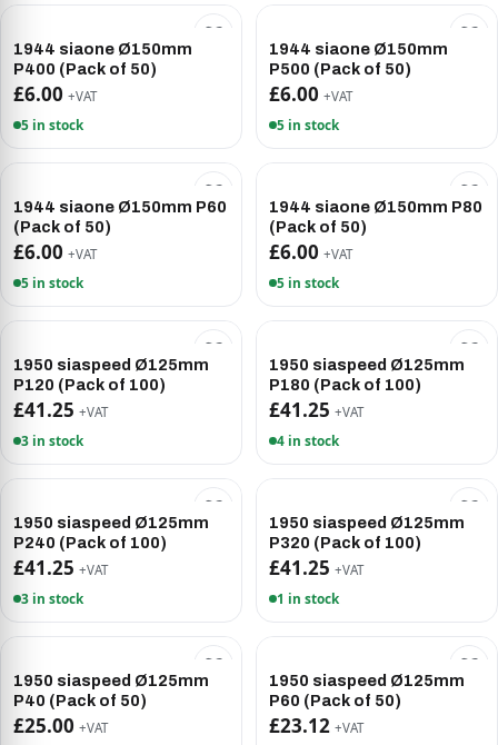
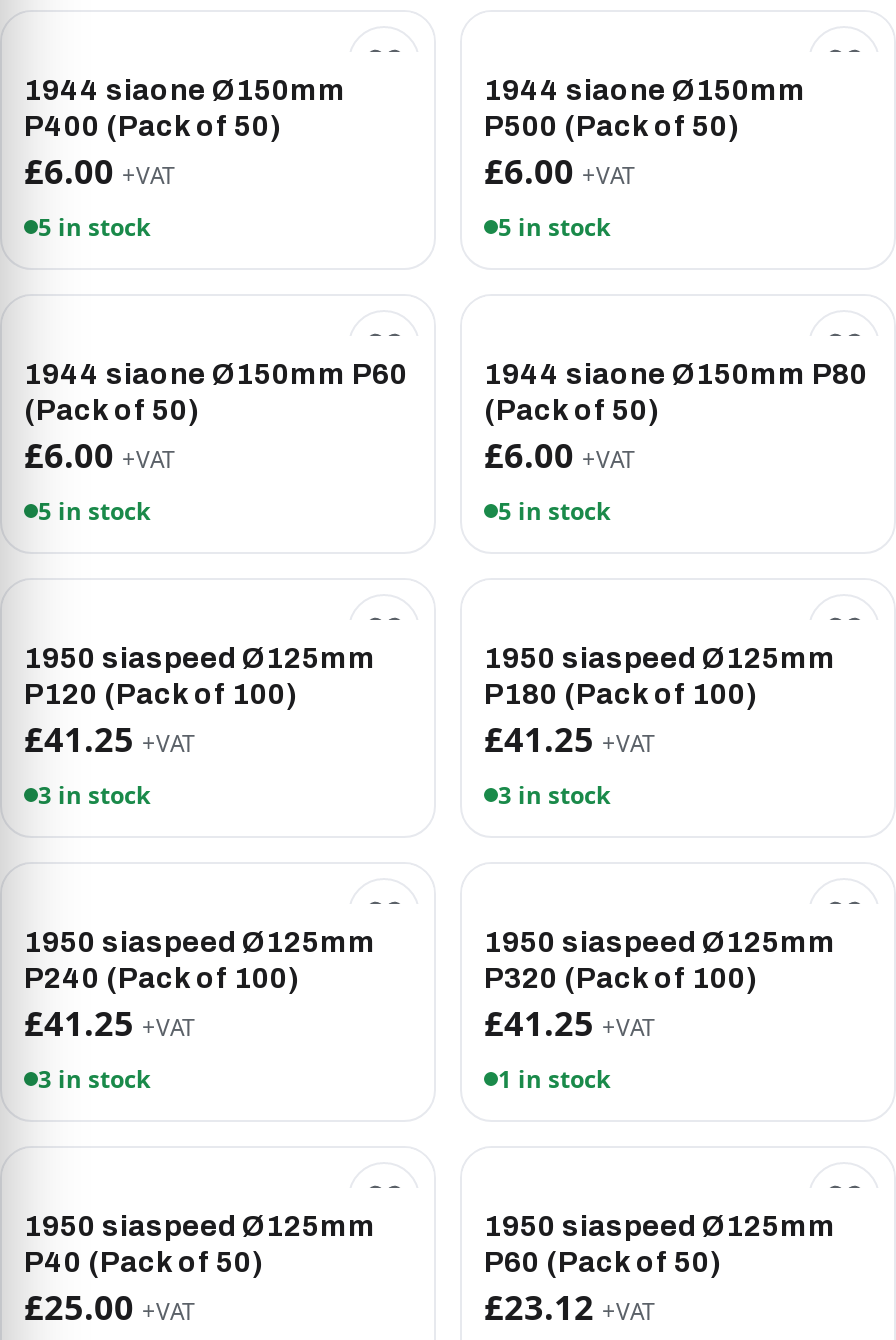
[277,431,339,449] 4 in stock -> [498,778,610,810] 3 in stock

